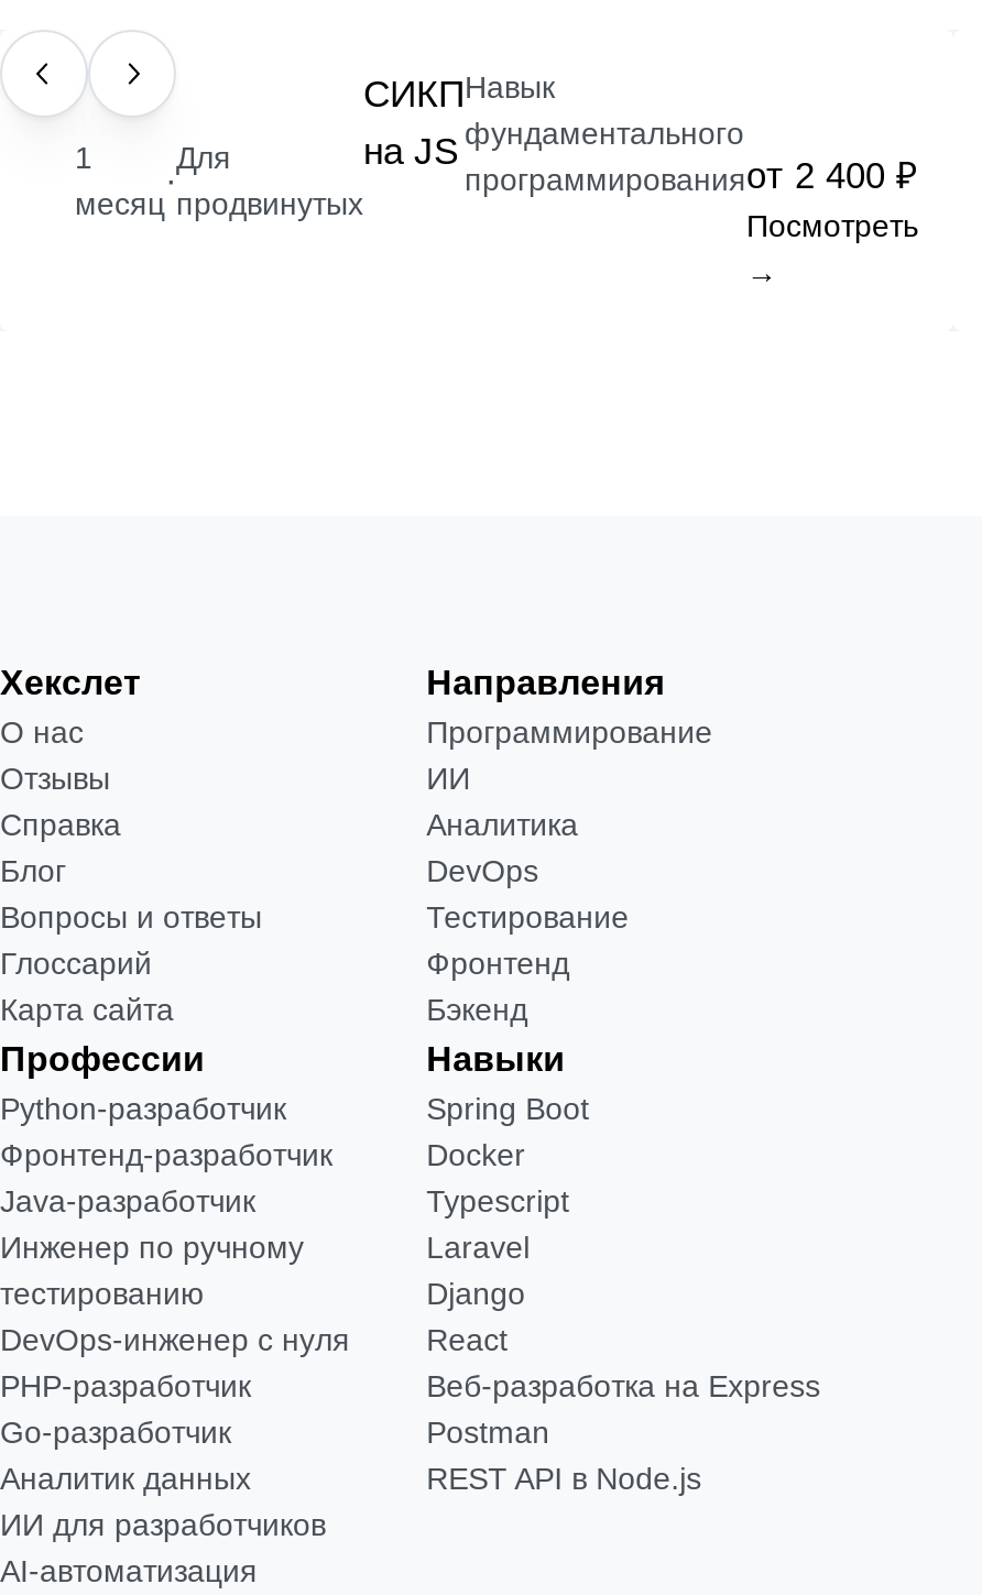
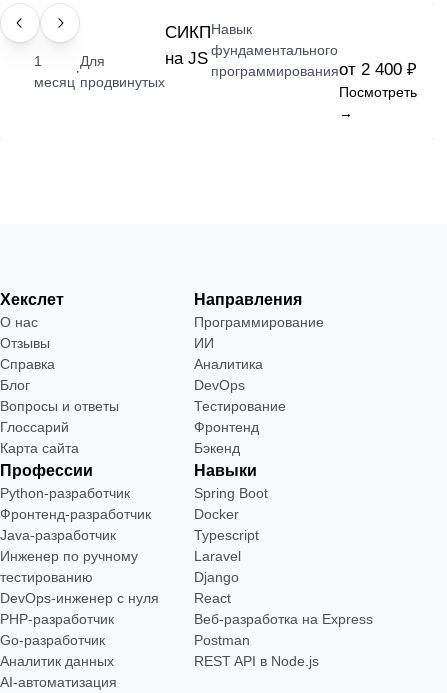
[0,1507,326,1542] ИИ для разработчиков -> none

